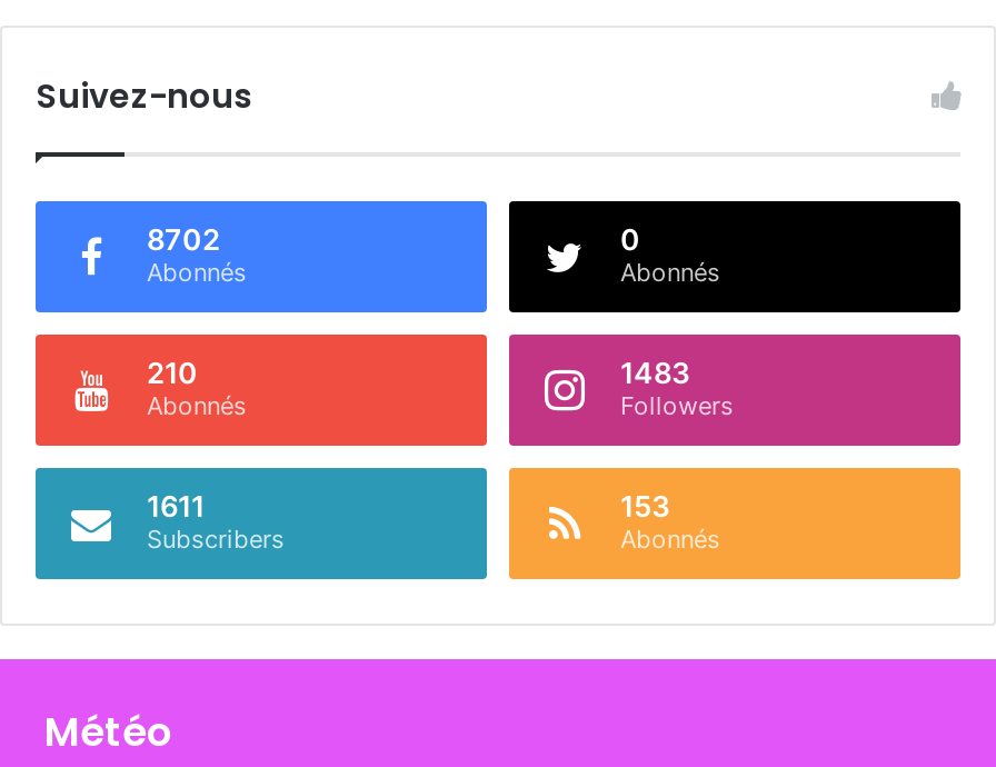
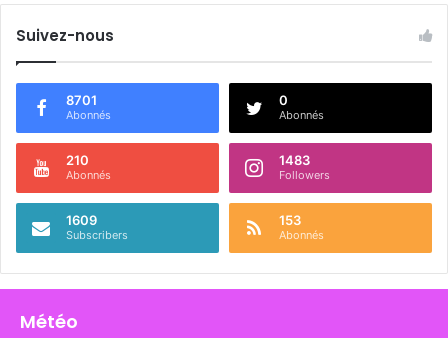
[147,220,220,256] 8702 -> [66,92,97,108] 8701
[147,487,205,522] 1611 -> [66,212,97,228] 1609

